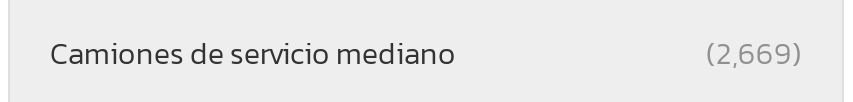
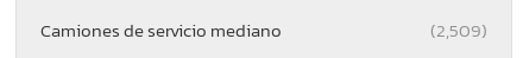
[706,29,802,75] (2,669) -> [430,16,487,43] (2,509)

